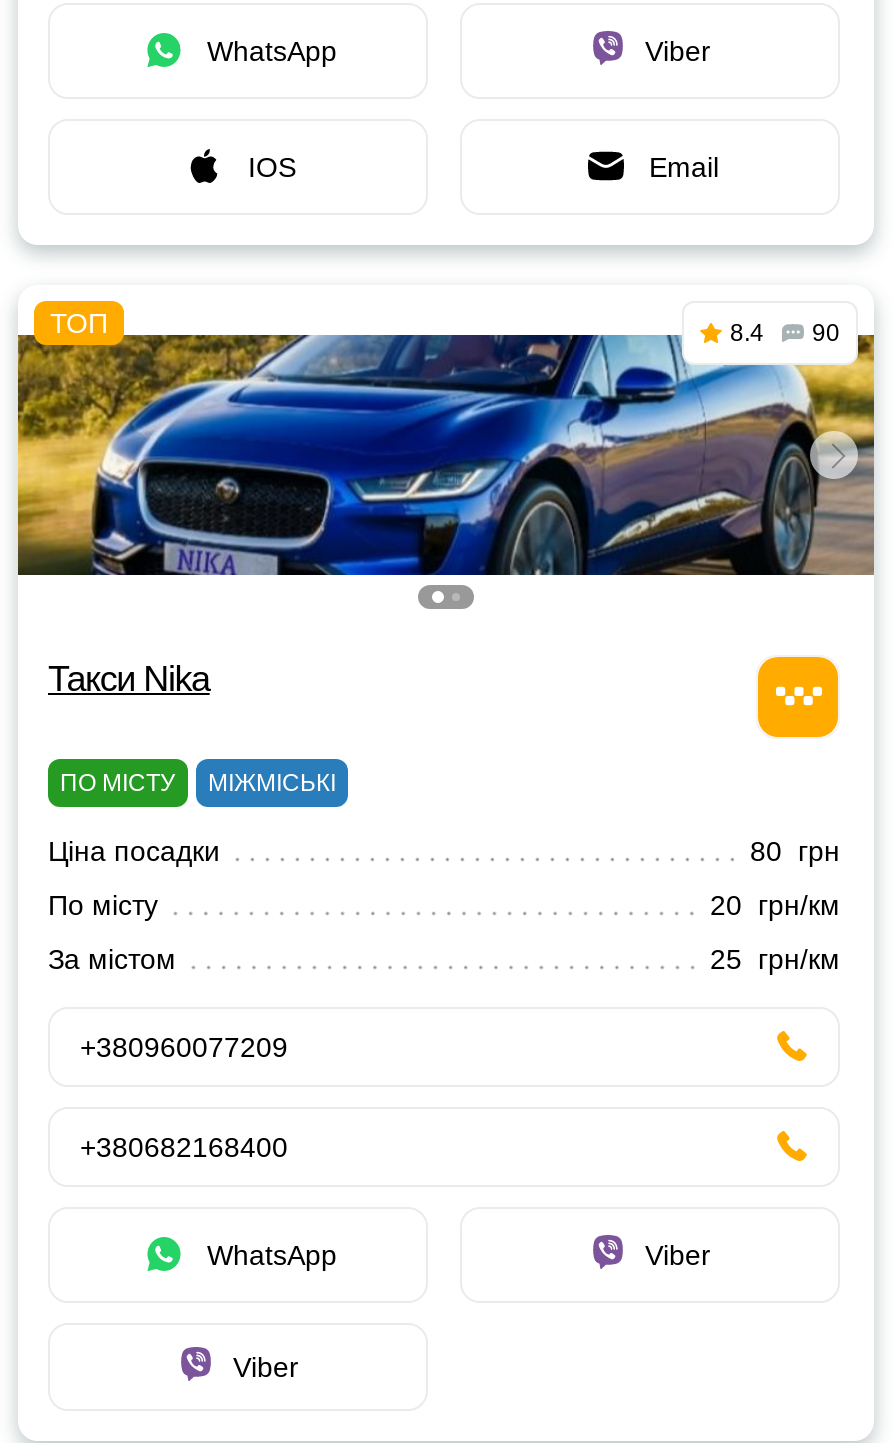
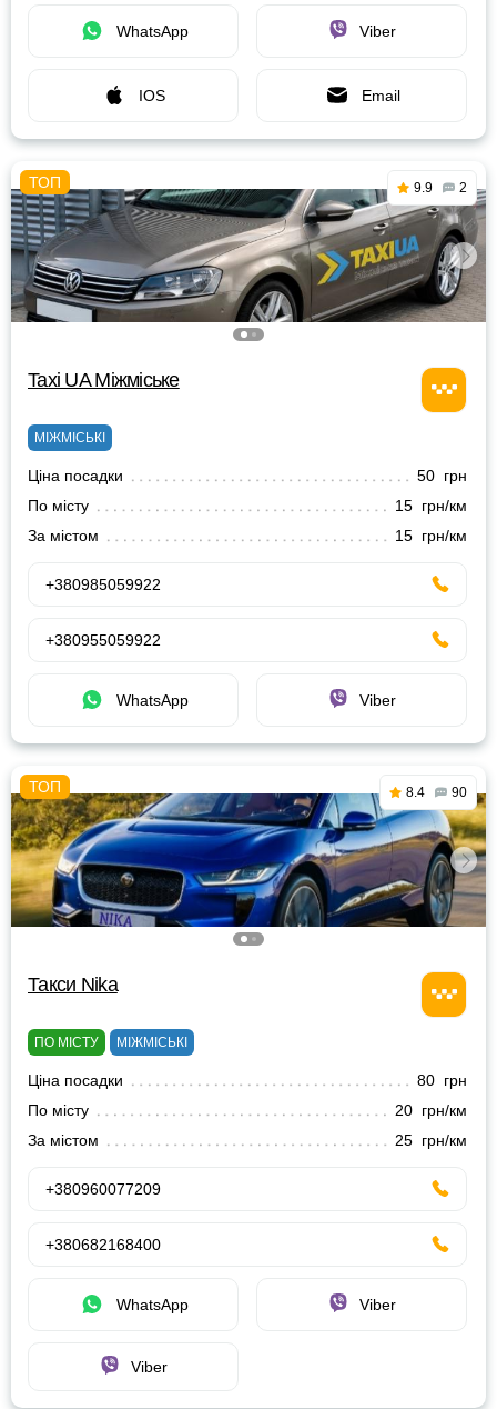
none -> [10,180,487,323] [image] | 9.9 | 2
none -> [28,369,467,709] Taxi UA Міжміське | МІЖМІСЬКІ | Ціна посадки | 50 грн | По місту | 15 грн/км | За містом | 15 грн/км | +380985059922 | +380955059922 | WhatsApp | Viber

